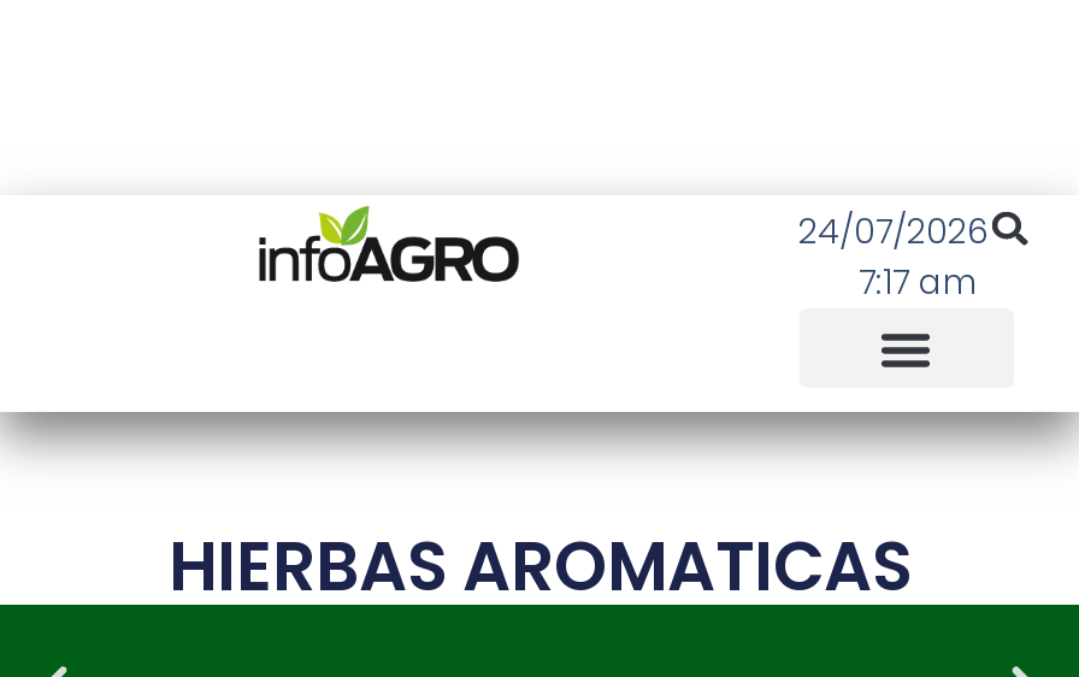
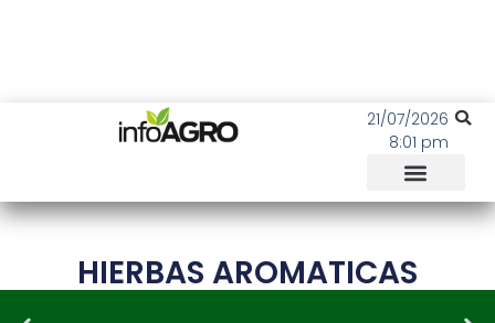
[798,207,989,306] 24/07/2026 | 7:17 am -> [367,108,449,153] 21/07/2026 | 8:01 pm

